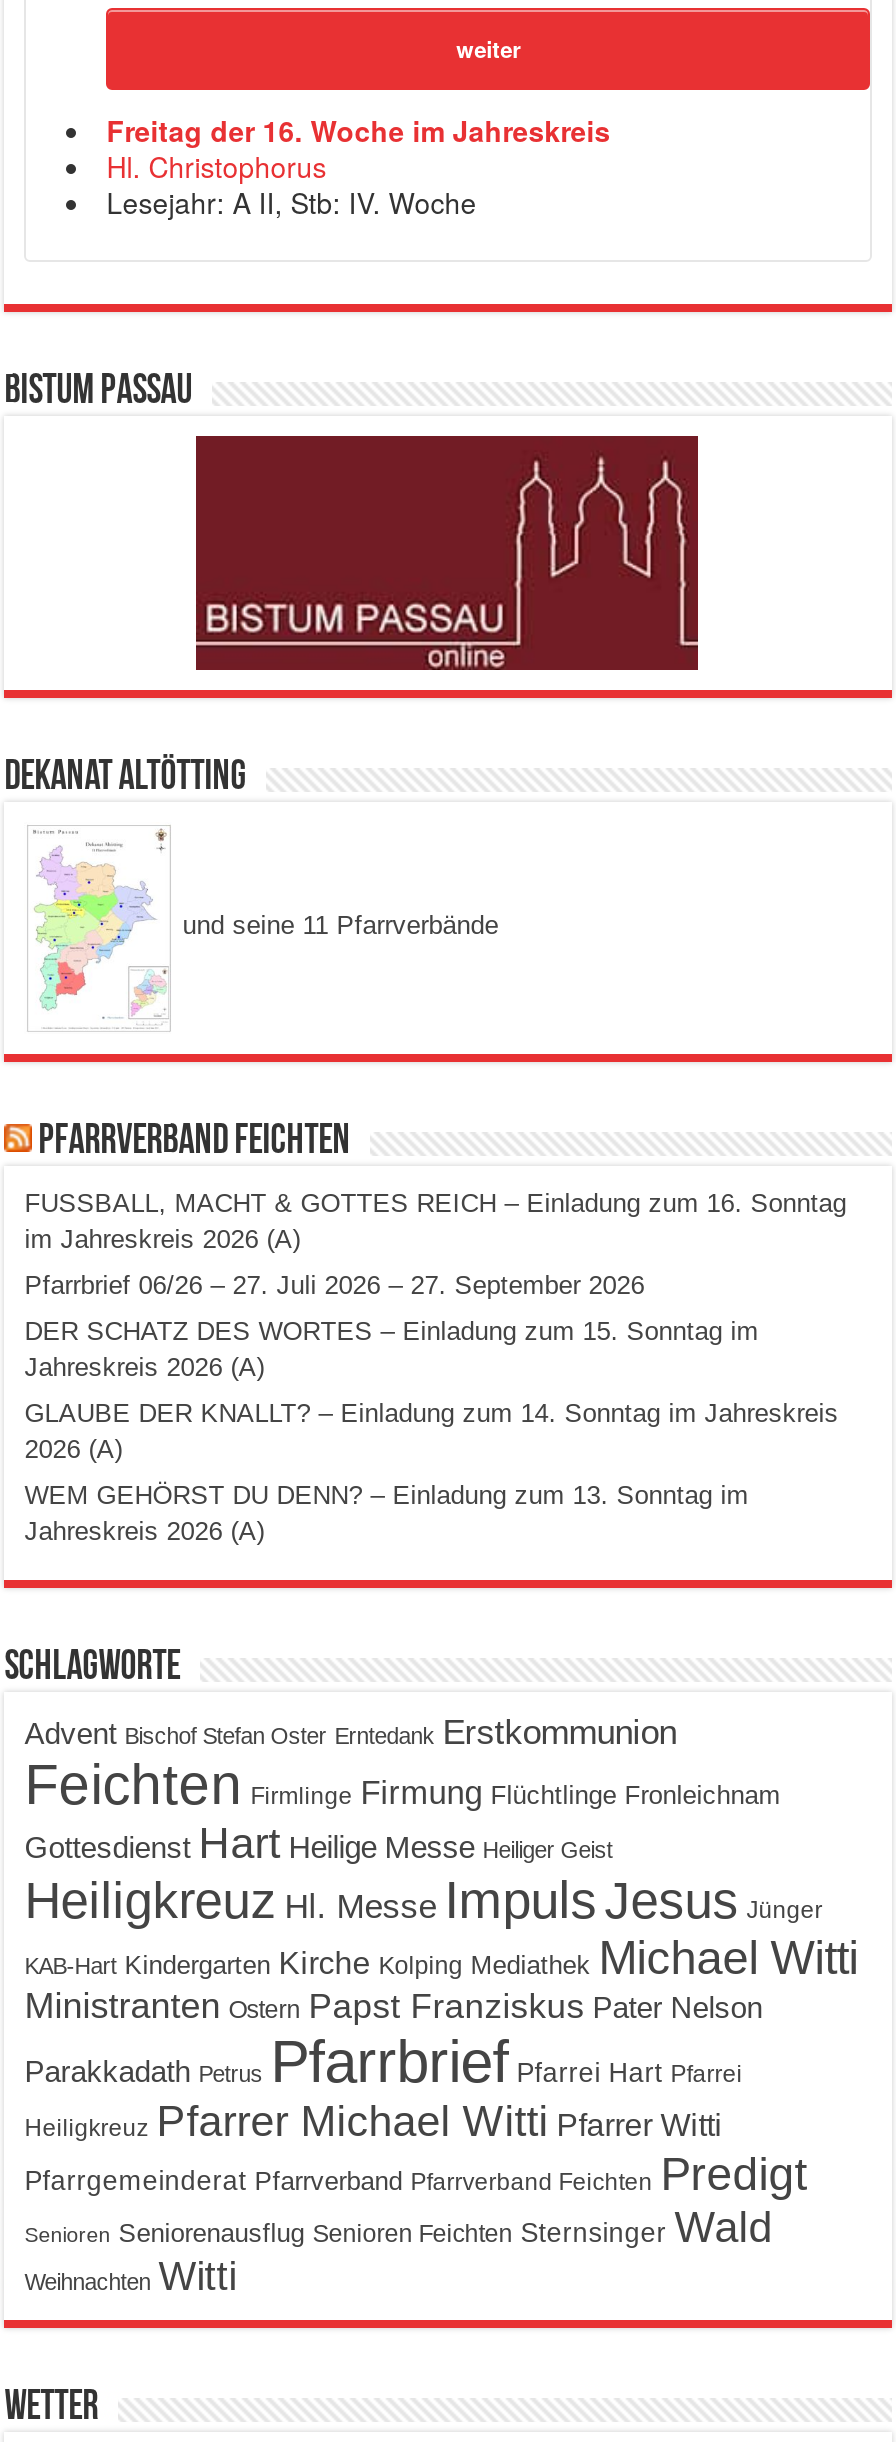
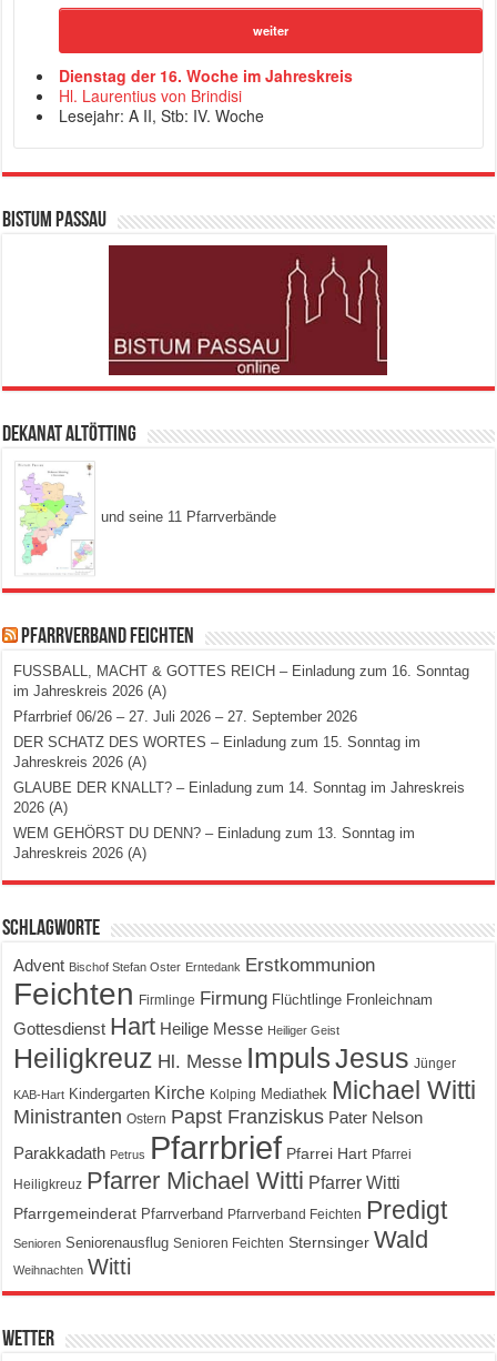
[106,111,610,187] Freitag der 16. Woche im Jahreskreis | Hl. Christophorus -> [59,65,353,107] Dienstag der 16. Woche im Jahreskreis | Hl. Laurentius von Brindisi

